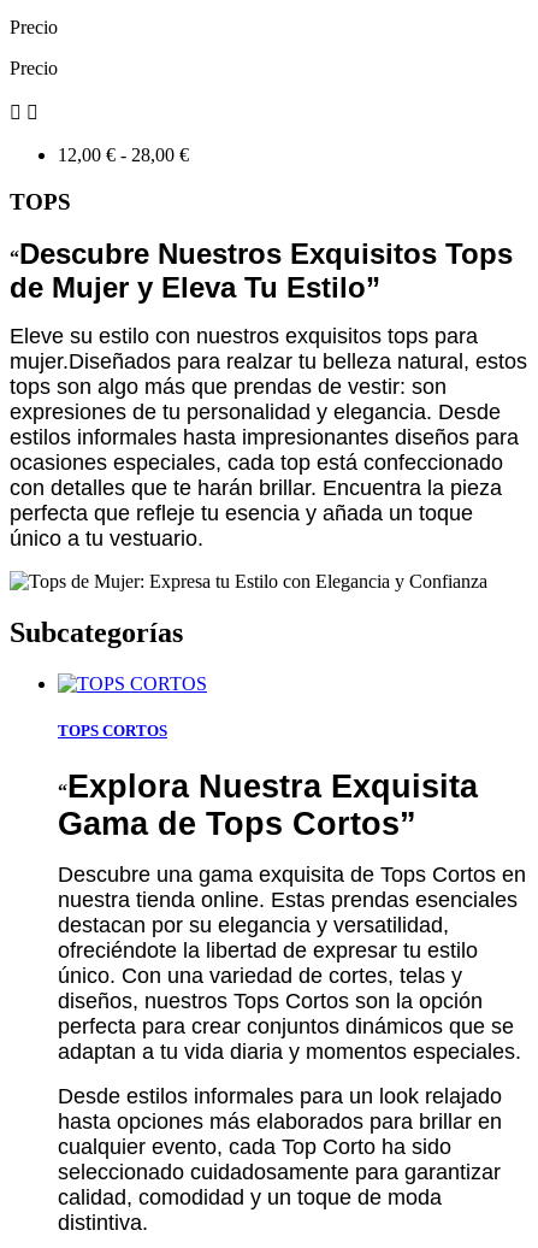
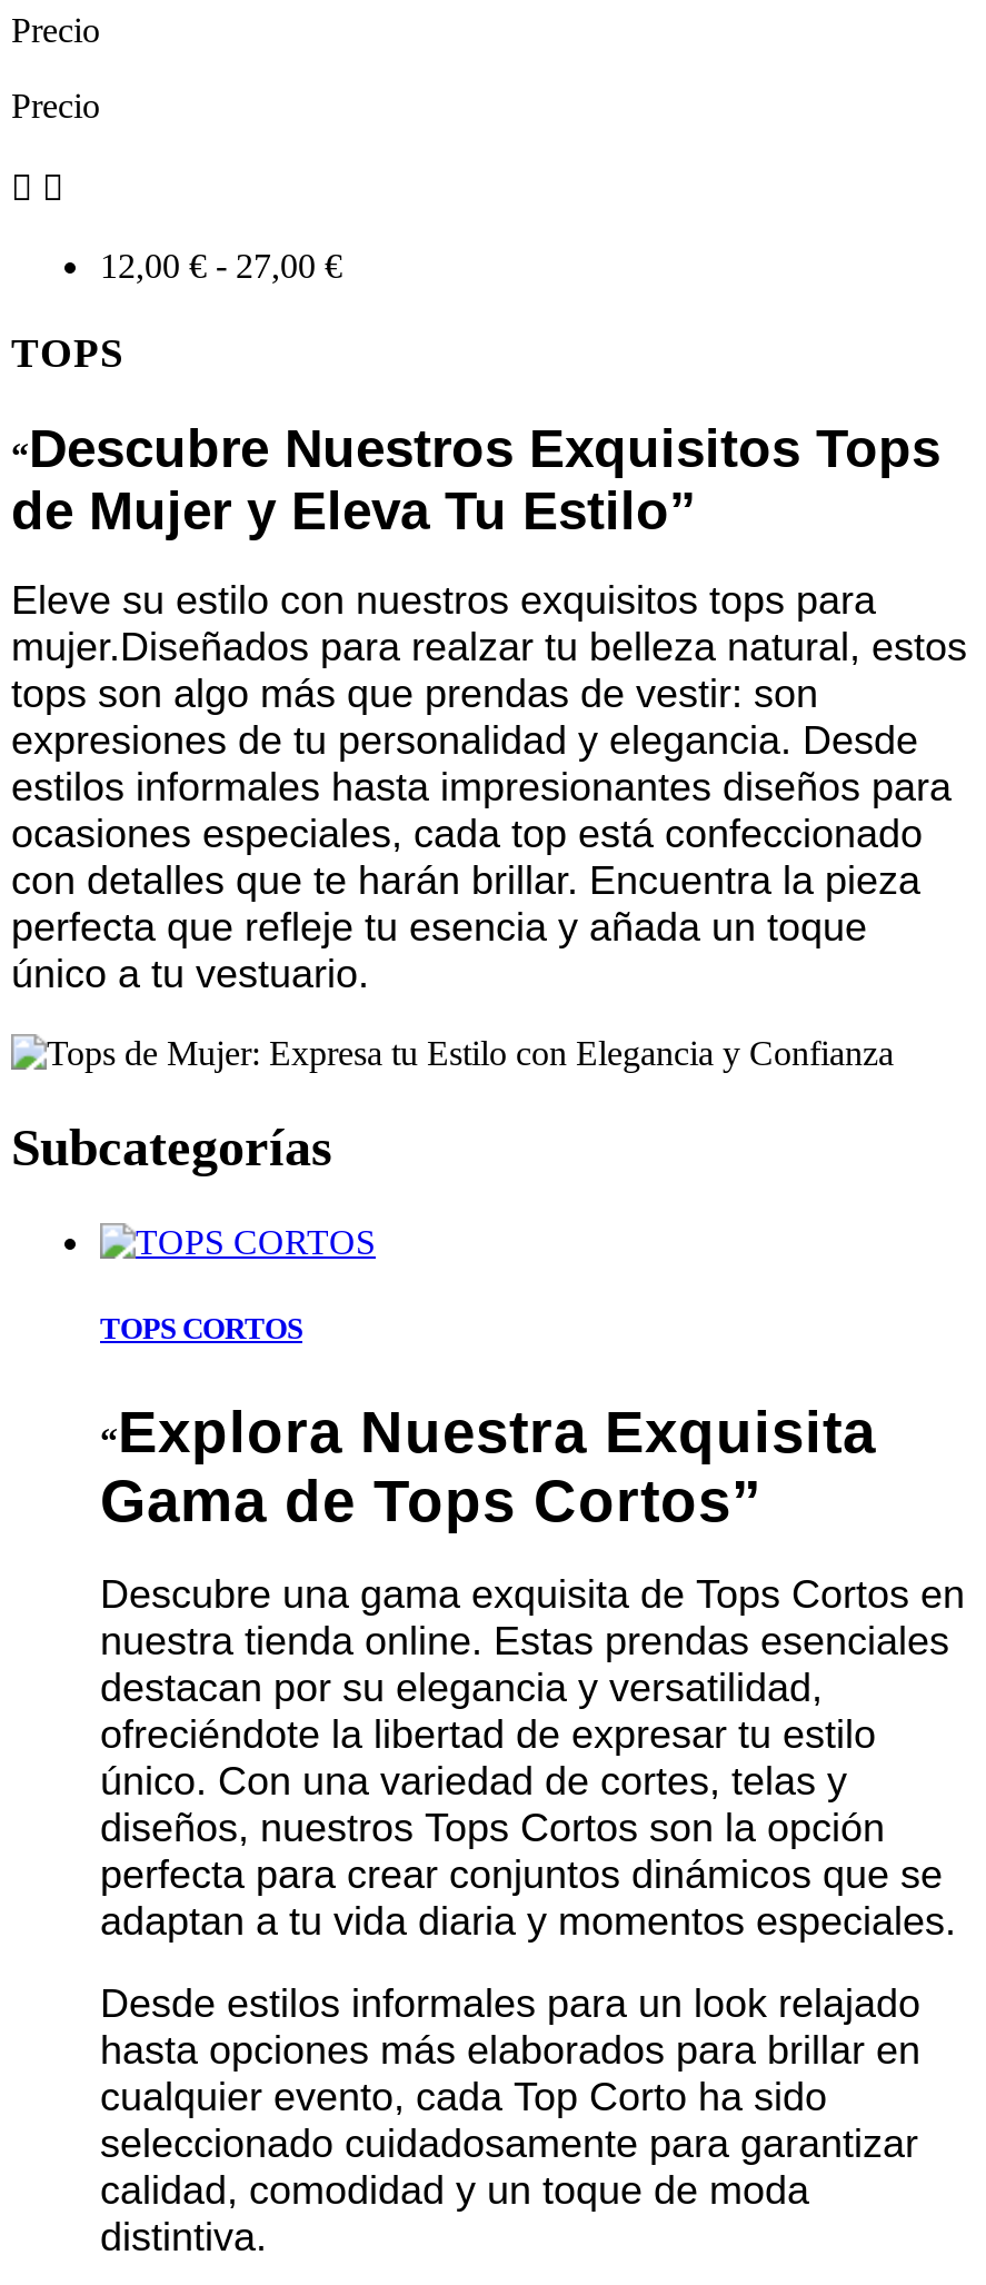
[58,145,189,165] 12,00 € - 28,00 € -> [100,247,342,285] 12,00 € - 27,00 €

